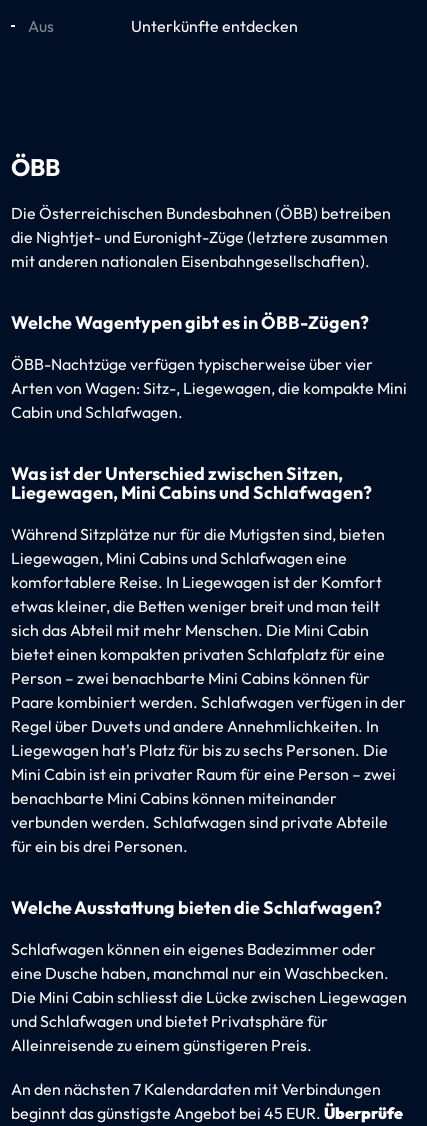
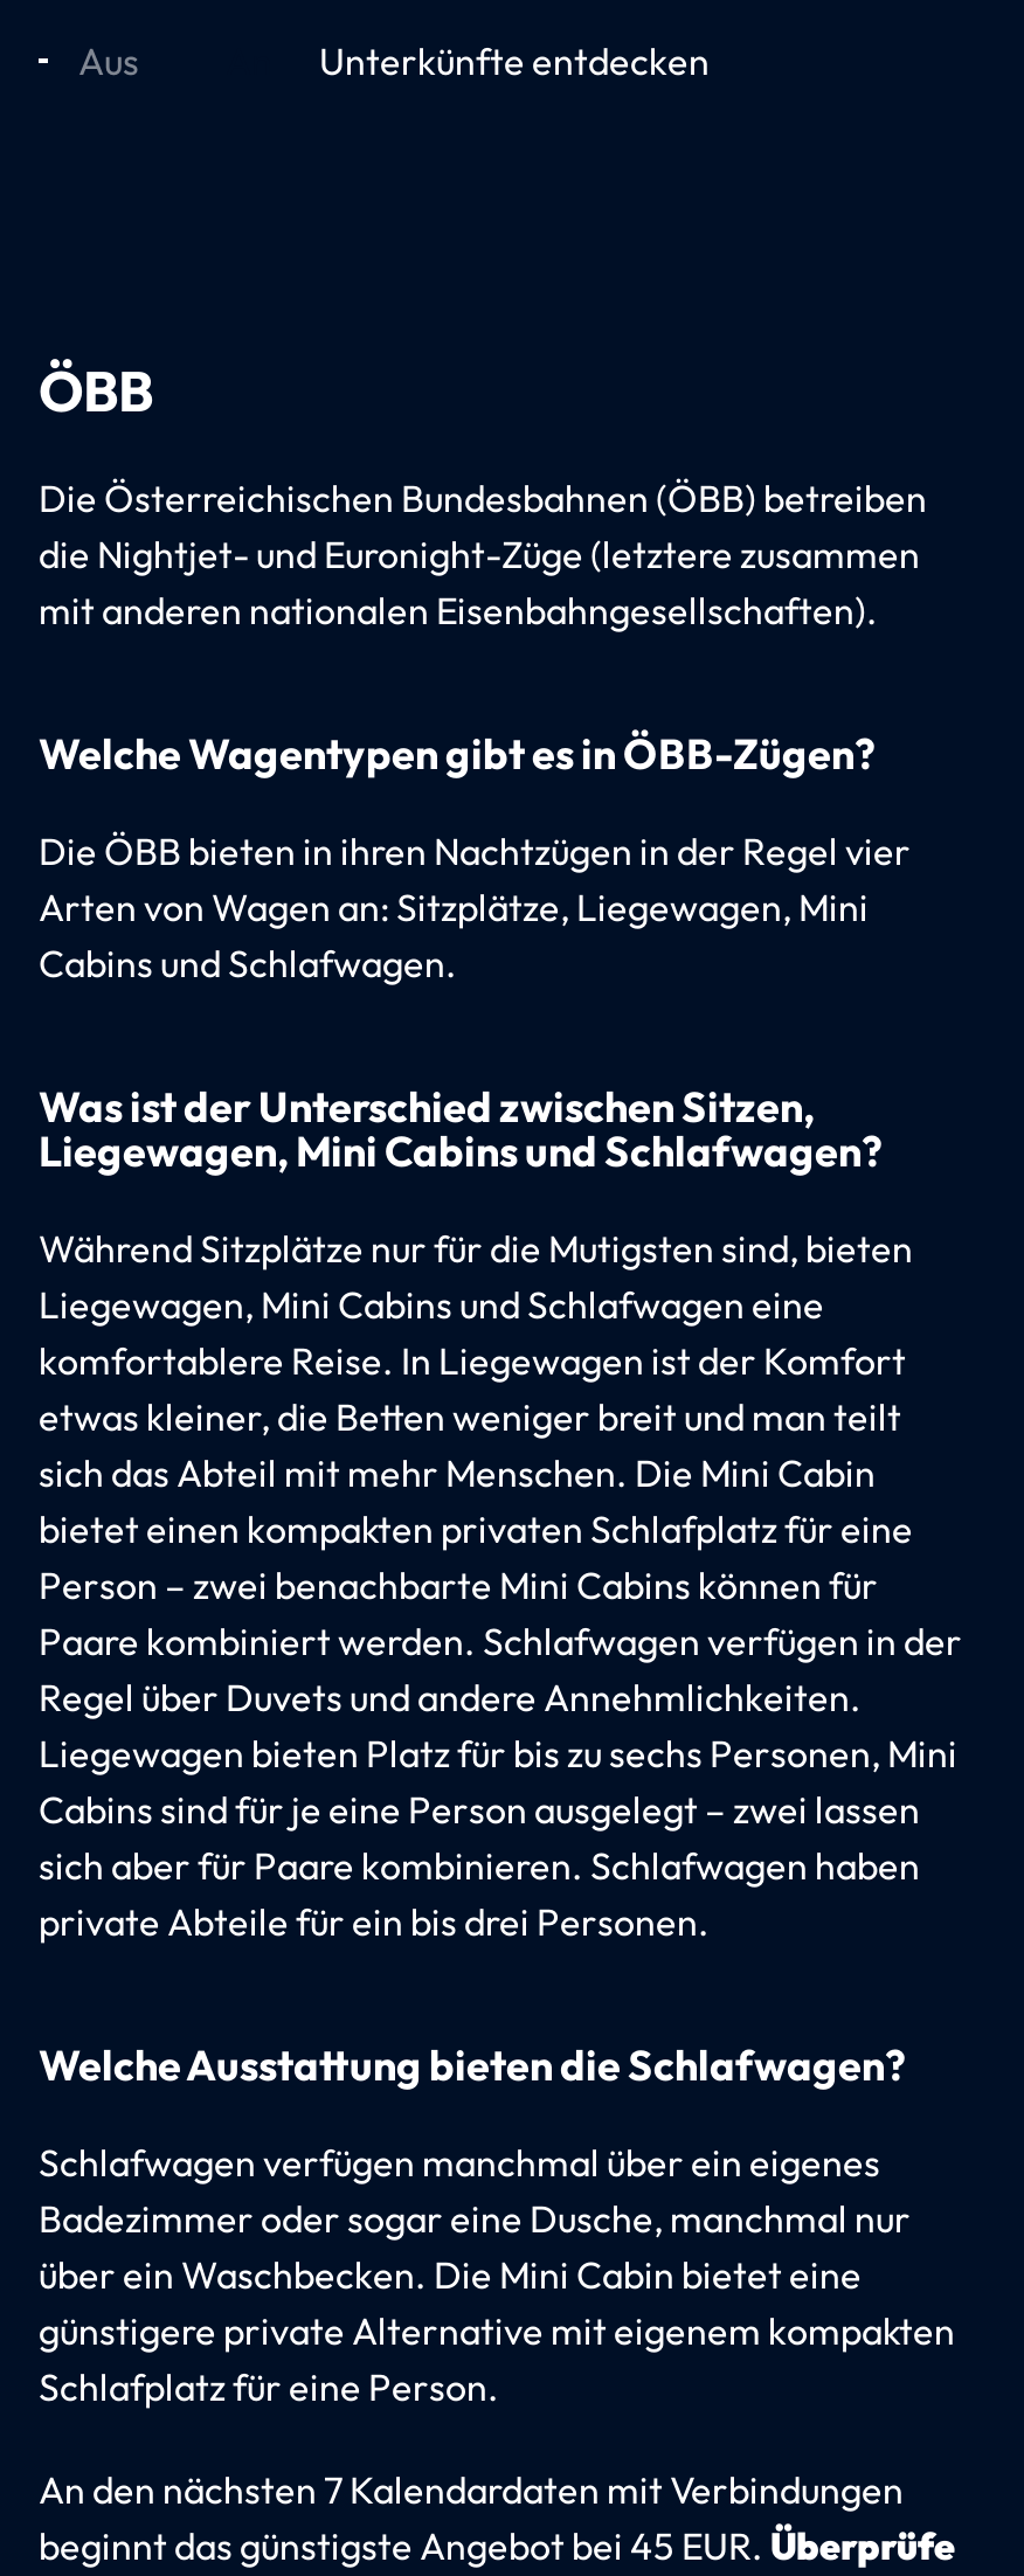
[11,354,407,422] ÖBB-Nachtzüge verfügen typischerweise über vier | Arten von Wagen: Sitz-, Liegewagen, die kompakte Mini | Cabin und Schlafwagen. -> [39,827,911,986] Die ÖBB bieten in ihren Nachtzügen in der Regel vier | Arten von Wagen an: Sitzplätze, Liegewagen, Mini | Cabins und Schlafwagen.
[11,716,396,856] Regel über Duvets und andere Annehmlichkeiten. In | Liegewagen hat's Platz für bis zu sechs Personen. Die | Mini Cabin ist ein privater Raum für eine Person – zwei | benachbarte Mini Cabins können miteinander | verbunden werden. Schlafwagen sind private Abteile | für ein bis drei Personen. -> [39,1673,957,1944] Regel über Duvets und andere Annehmlichkeiten. | Liegewagen bieten Platz für bis zu sechs Personen, Mini | Cabins sind für je eine Person ausgelegt – zwei lassen | sich aber für Paare kombinieren. Schlafwagen haben | private Abteile für ein bis drei Personen.
[11,939,407,1055] Schlafwagen können ein eigenes Badezimmer oder | eine Dusche haben, manchmal nur ein Waschbecken. | Die Mini Cabin schliesst die Lücke zwischen Liegewagen | und Schlafwagen und bietet Privatsphäre für | Alleinreisende zu einem günstigeren Preis. -> [39,2138,955,2410] Schlafwagen verfügen manchmal über ein eigenes | Badezimmer oder sogar eine Dusche, manchmal nur | über ein Waschbecken. Die Mini Cabin bietet eine | günstigere private Alternative mit eigenem kompakten | Schlafplatz für eine Person.

